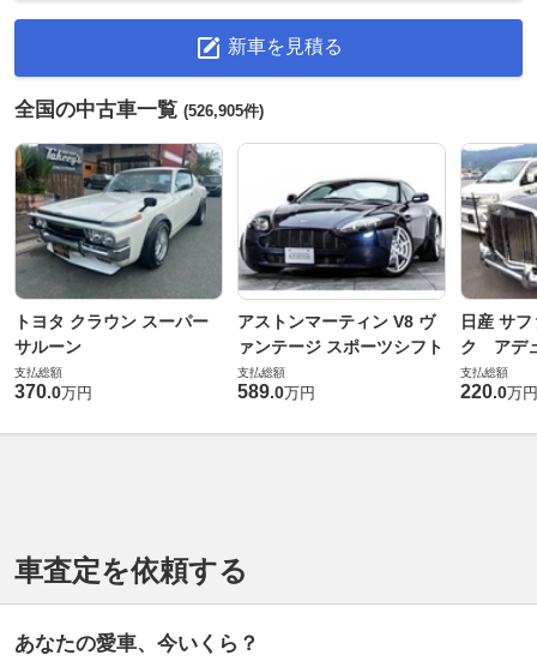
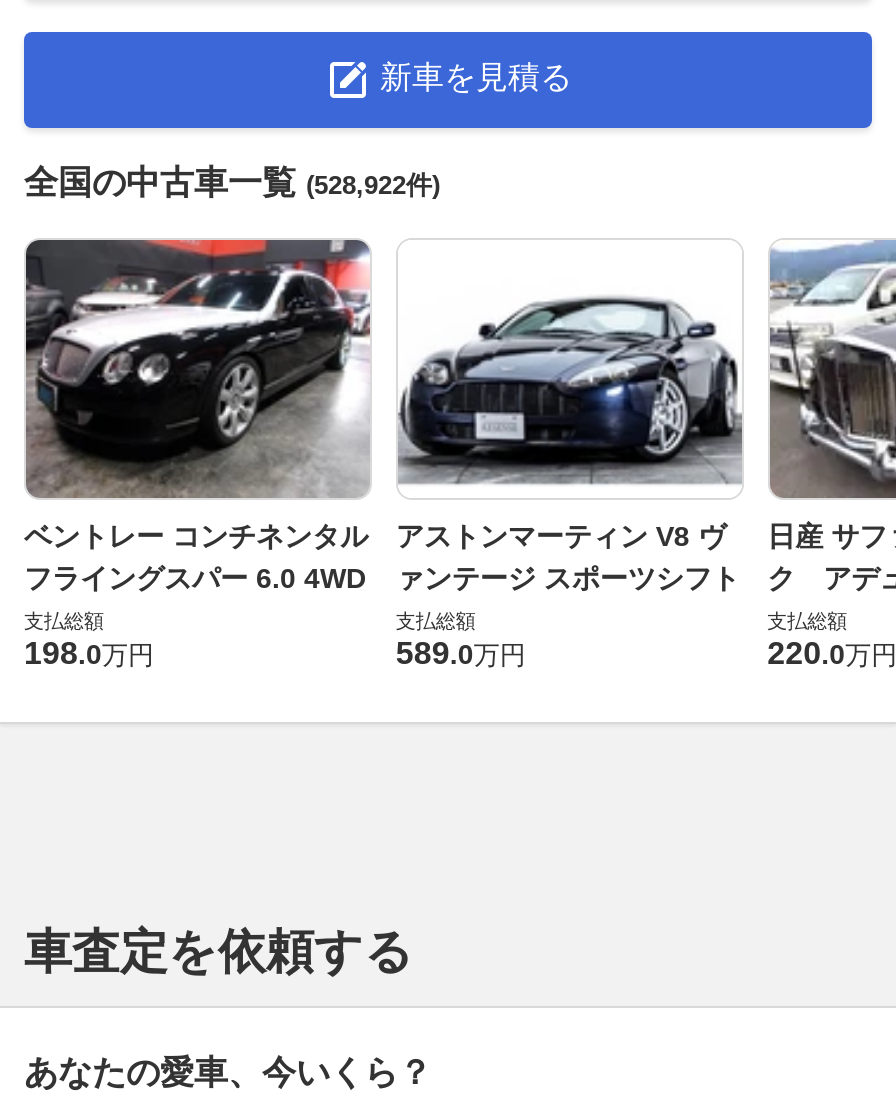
[14,98,264,121] 全国の中古車一覧(526,905件) -> [24,164,440,202] 全国の中古車一覧(528,922件)
[14,143,223,356] [image] | トヨタ クラウン スーパー | サルーン -> [24,238,370,594] [image] | ベントレー コンチネンタル | フライングスパー 6.0 4WD
[14,381,92,402] 370.0万円 -> [24,636,154,670] 198.0万円

